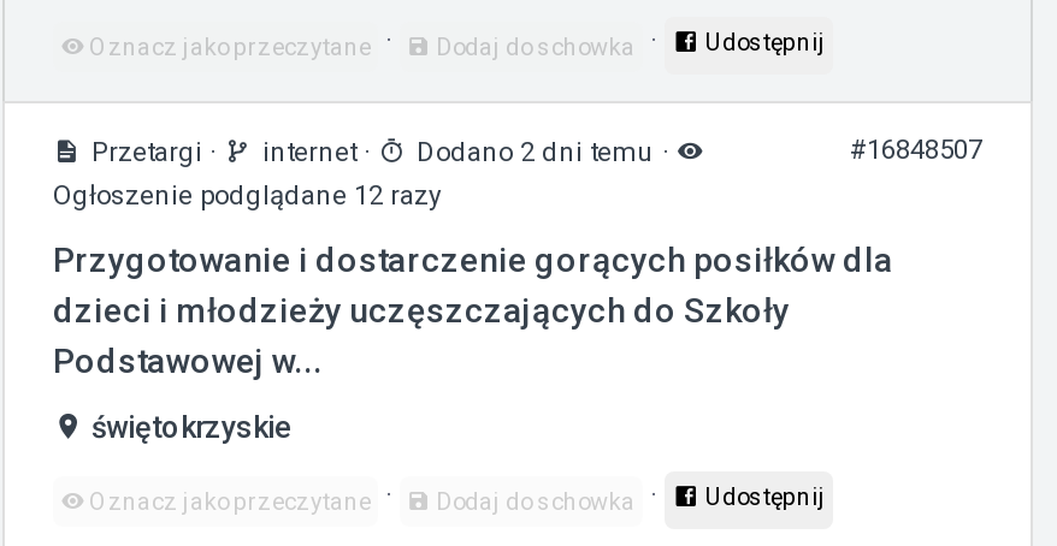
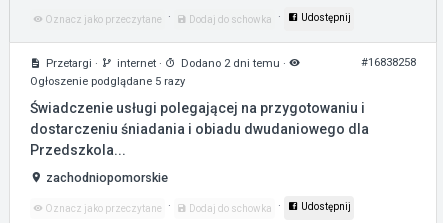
[850,135,982,166] #16848507 -> [361,56,416,69] #16838258
[53,180,441,212] Ogłoszenie podglądane 12 razy -> [30,75,185,88] Ogłoszenie podglądane 5 razy
[53,241,893,380] Przygotowanie i dostarczenie gorących posiłków dla | dzieci i młodzieży uczęszczających do Szkoły | Podstawowej w... -> [30,100,369,158] Świadczenie usługi polegającej na przygotowaniu i | dostarczeniu śniadania i obiadu dwudaniowego dla | Przedszkola...
[84,409,291,445] świętokrzyskie -> [43,170,168,185] zachodniopomorskie

